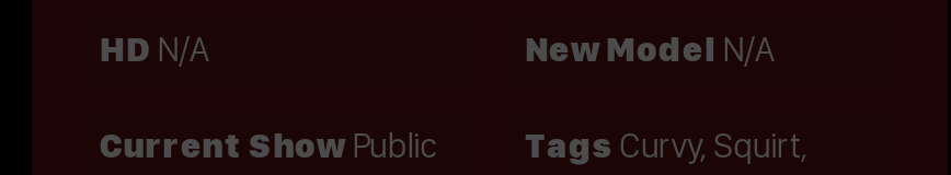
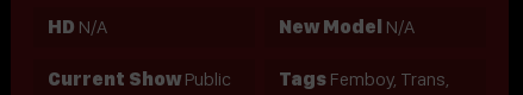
[525,125,807,167] Tags Curvy, Squirt, -> [279,68,449,90] Tags Femboy, Trans,

